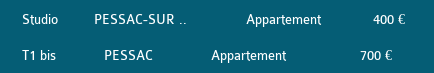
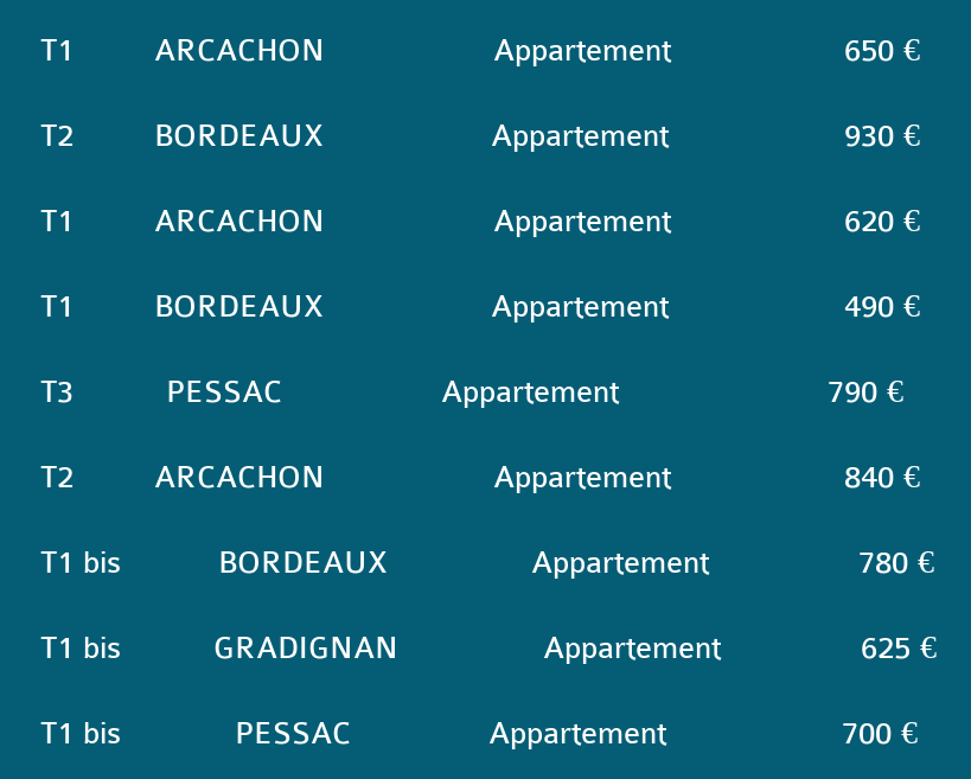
[22,12,187,27] Studio | PESSAC-SUR .. -> [40,32,325,68] T1 | ARCACHON
[373,12,405,27] 400 € -> [40,32,937,665] 650 € | T2 | BORDEAUX | Appartement | 930 € | T1 | ARCACHON | Appartement | 620 € | T1 | BORDEAUX | Appartement | 490 € | T3 | PESSAC | Appartement | 790 € | T2 | ARCACHON | Appartement | 840 € | T1 bis | BORDEAUX | Appartement | 780 € | T1 bis | GRADIGNAN | Appartement | 625 €

